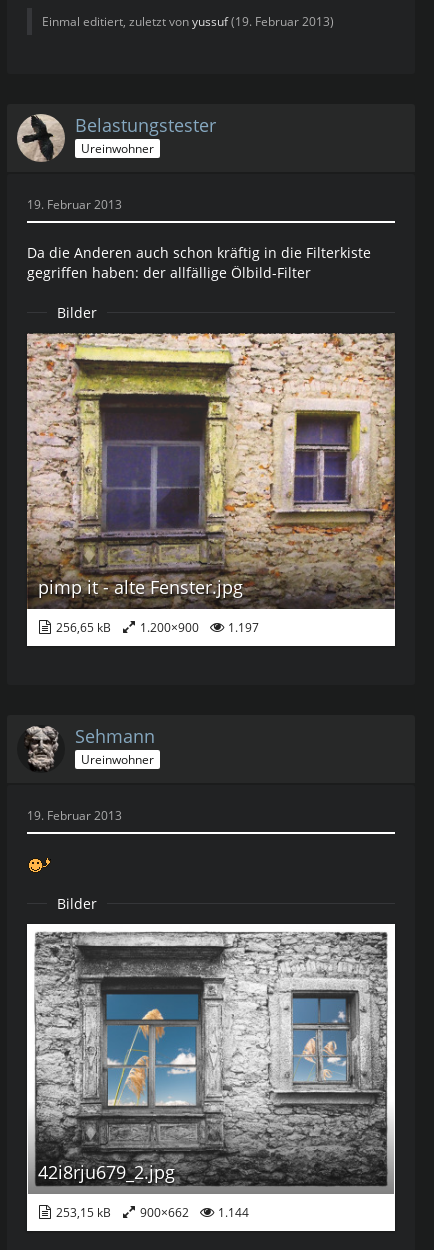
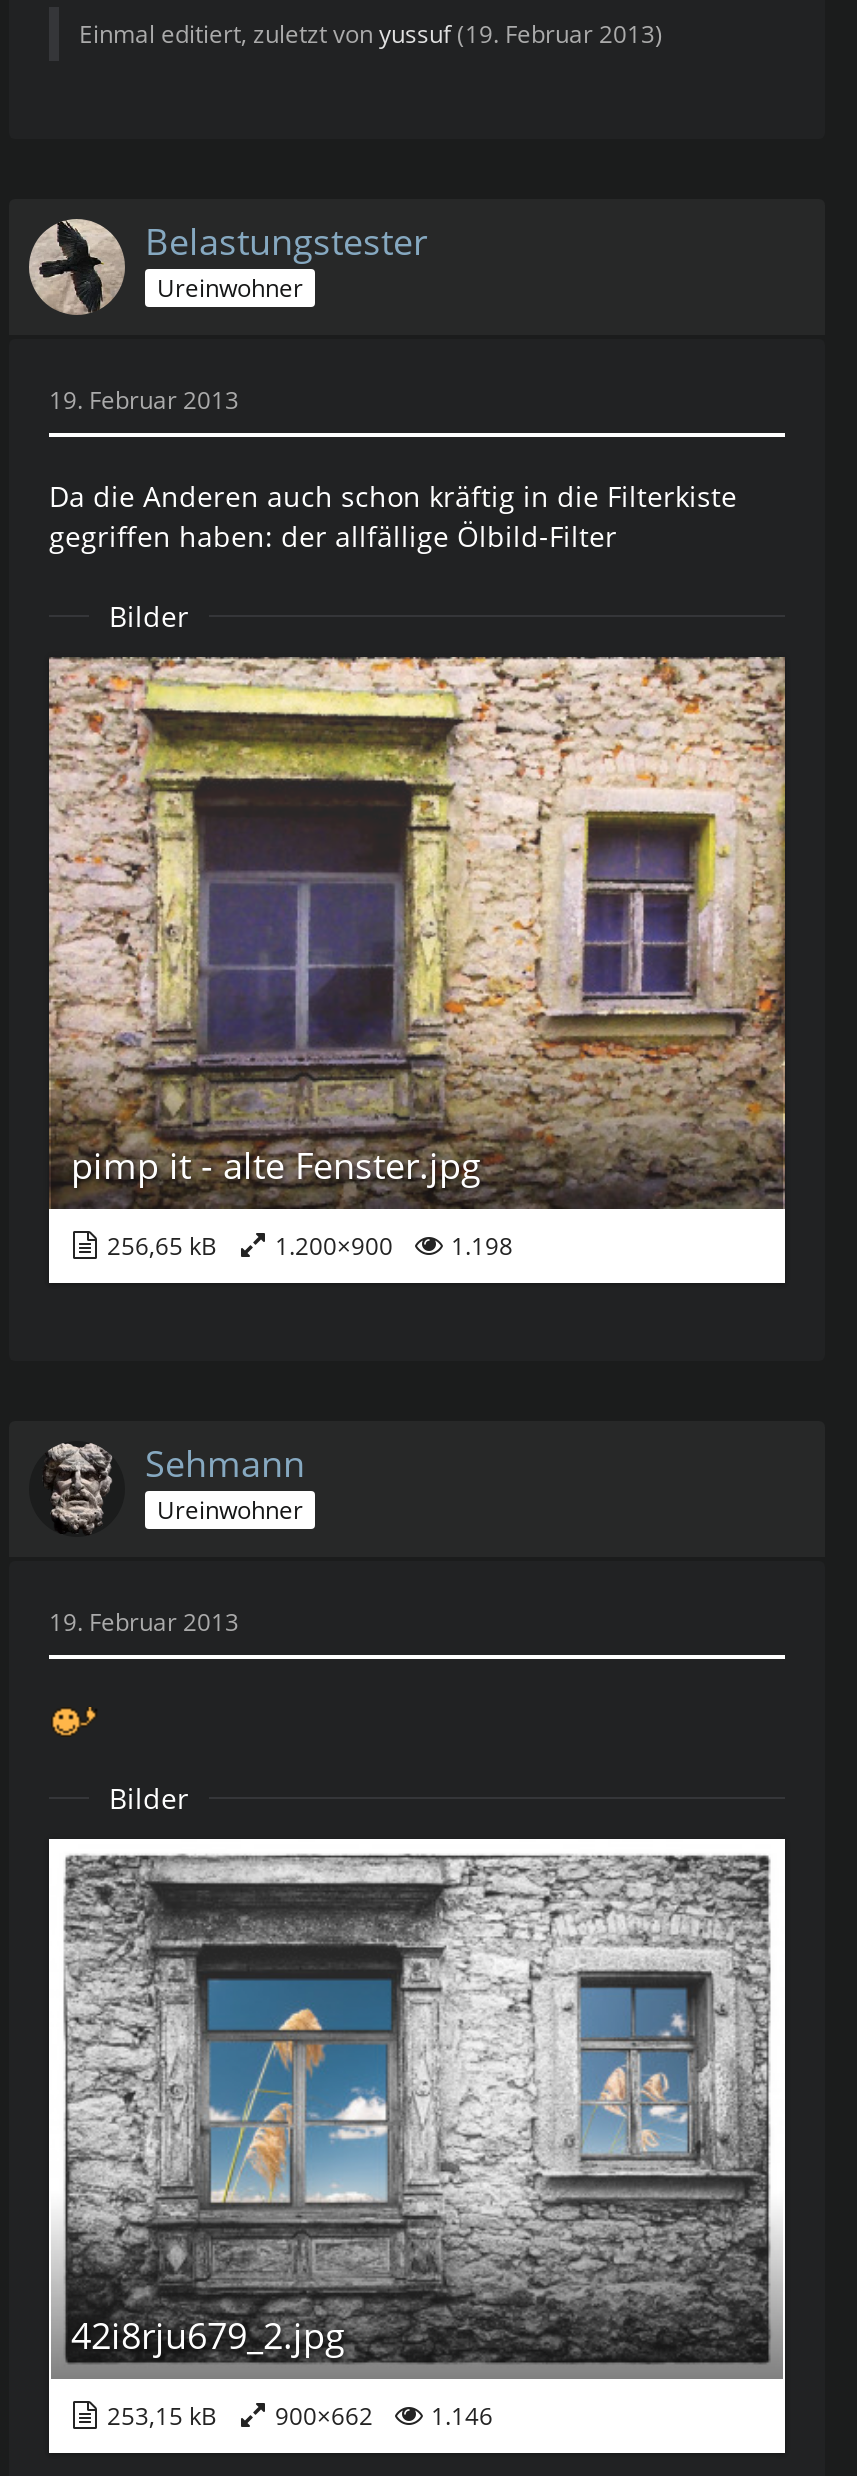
[53,619,259,636] 256,65 kB 1.200×900 1.197 -> [101,1229,513,1263] 256,65 kB 1.200×900 1.198
[53,1204,249,1221] 253,15 kB 900×662 1.144 -> [101,2400,493,2434] 253,15 kB 900×662 1.146

